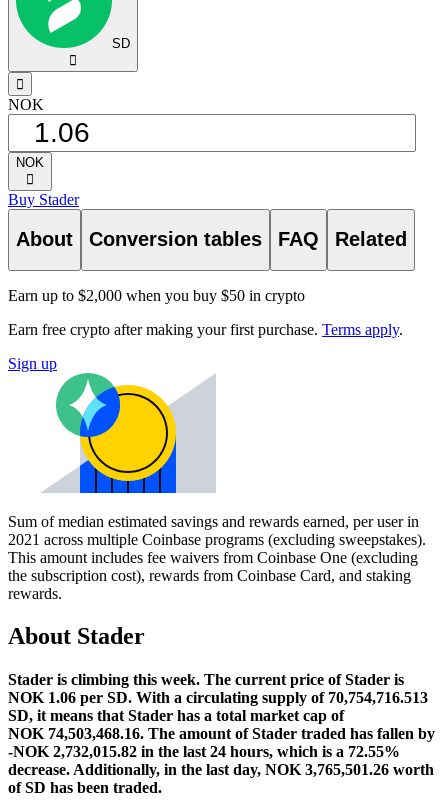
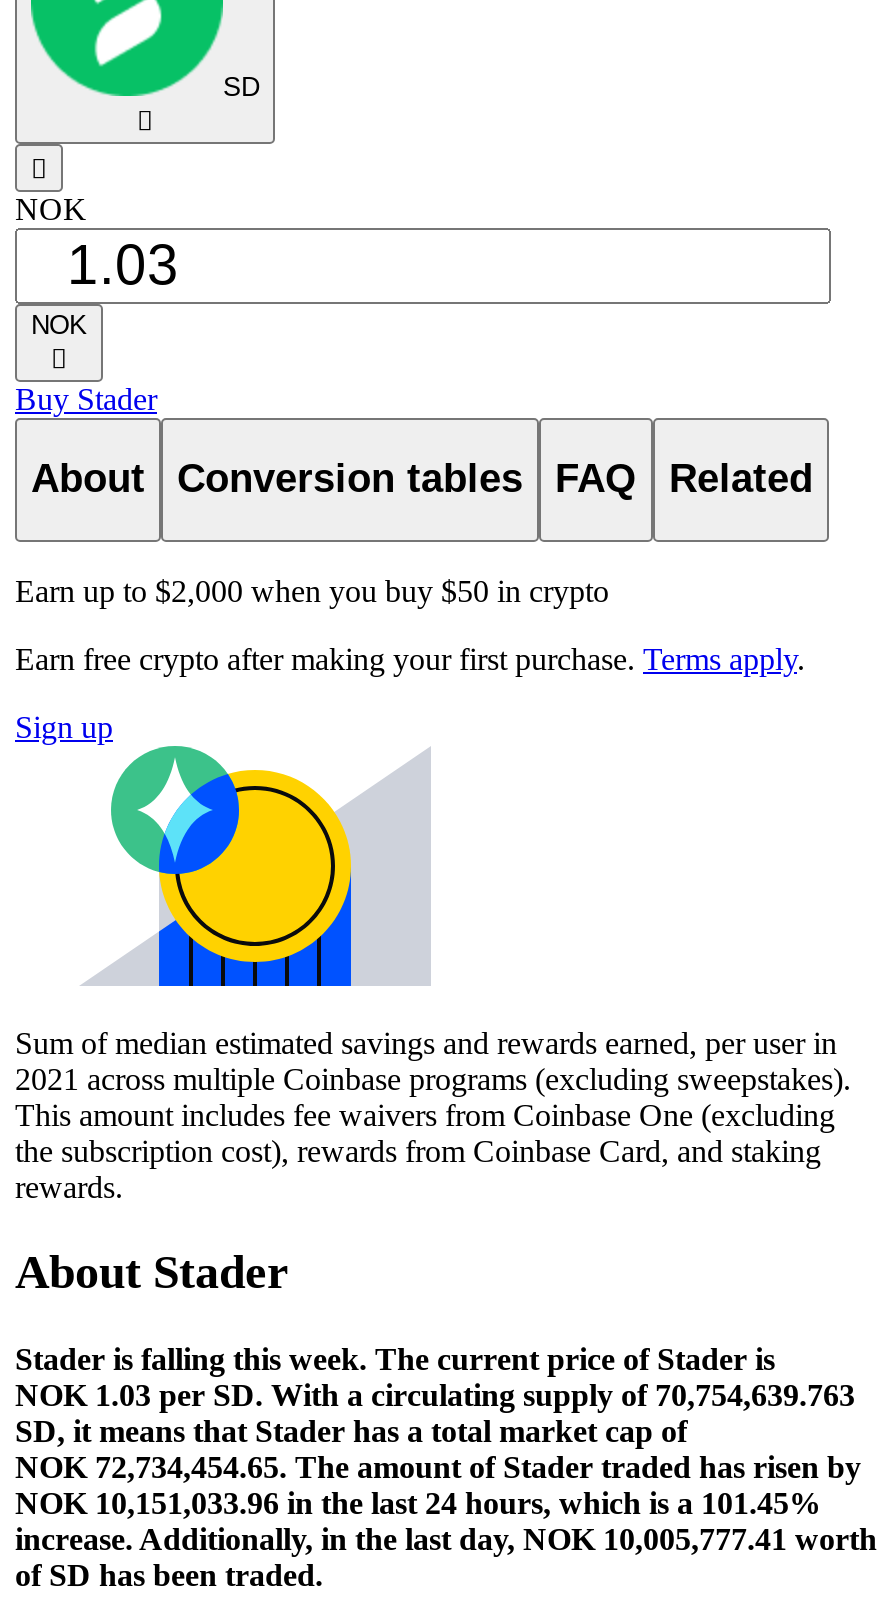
[8,671,404,688] Stader is climbing this week. The current price of Stader is -> [15,1342,775,1376] Stader is falling this week. The current price of Stader is
[8,689,428,706] NOK 1.06 per SD. With a circulating supply of 70,754,716.513 -> [15,1378,855,1412] NOK 1.03 per SD. With a circulating supply of 70,754,639.763
[8,725,435,742] NOK 74,503,468.16. The amount of Stader traded has fallen by -> [15,1450,861,1484] NOK 72,734,454.65. The amount of Stader traded has risen by
[8,743,400,760] -NOK 2,732,015.82 in the last 24 hours, which is a 72.55% -> [15,1486,821,1520] NOK 10,151,033.96 in the last 24 hours, which is a 101.45%
[8,761,434,778] decrease. Additionally, in the last day, NOK 3,765,501.26 worth -> [15,1522,877,1556] increase. Additionally, in the last day, NOK 10,005,777.41 worth

